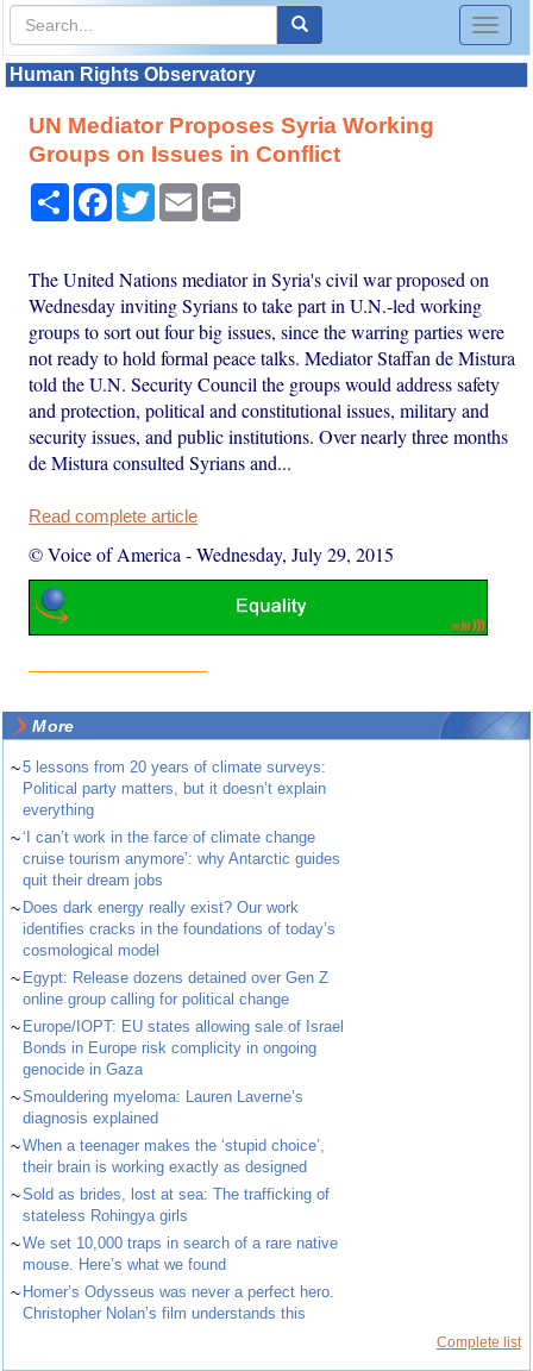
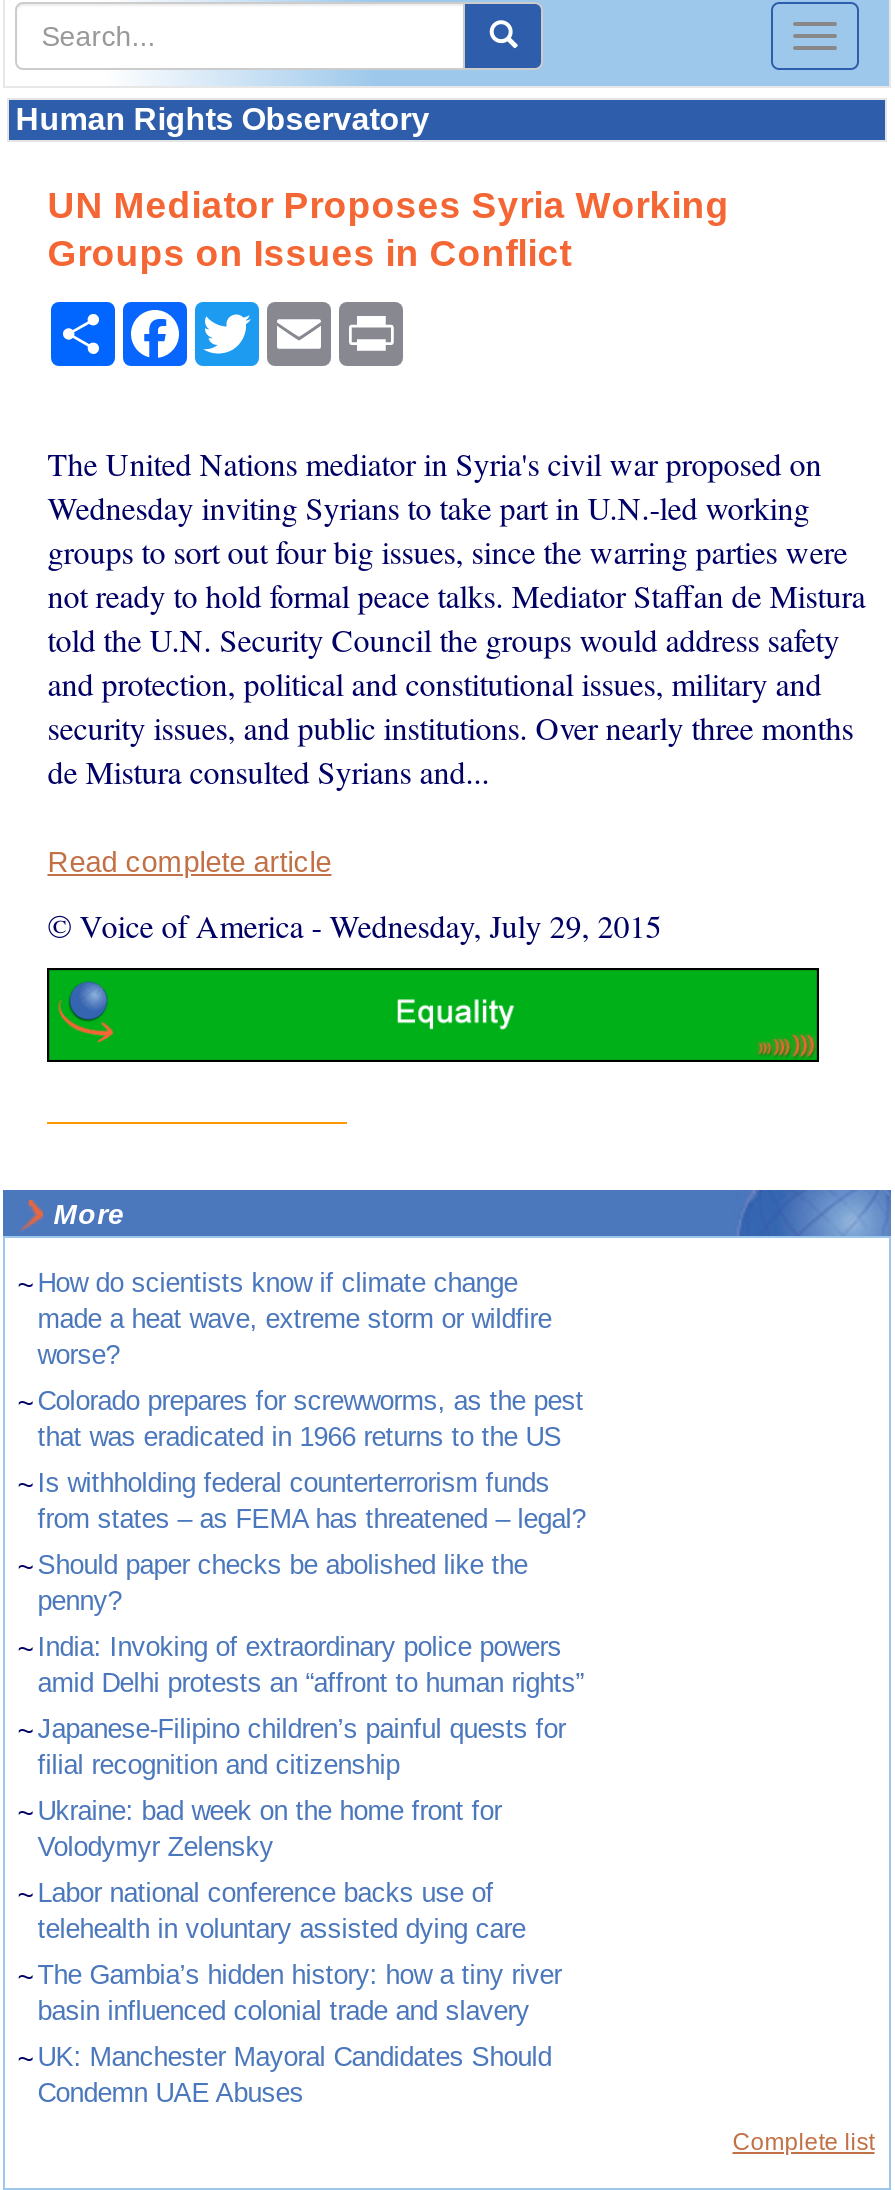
[11,759,326,819] ~ 5 lessons from 20 years of climate surveys: | Political party matters, but it doesn’t explain | everything -> [17,1269,551,1371] ~ How do scientists know if climate change | made a heat wave, extreme storm or wildfire | worse?
[11,829,341,890] ~ ‘I can’t work in the farce of climate change | cruise tourism anymore’: why Antarctic guides | quit their dream jobs -> [17,1387,583,1453] ~ Colorado prepares for screwworms, as the pest | that was eradicated in 1966 returns to the US
[11,899,336,960] ~ Does dark energy really exist? Our work | identifies cracks in the foundations of today’s | cosmological model -> [17,1469,585,1535] ~ Is withholding federal counterterrorism funds | from states – as FEMA has threatened – legal?
[11,969,329,1009] ~ Egypt: Release dozens detained over Gen Z | online group calling for political change -> [17,1551,527,1617] ~ Should paper checks be abolished like the | penny?
[11,1018,344,1079] ~ Europe/IOPT: EU states allowing sale of Israel | Bonds in Europe risk complicity in ongoing | genocide in Gaza -> [17,1633,583,1699] ~ India: Invoking of extraordinary police powers | amid Delhi protests an “affront to human rights”
[11,1088,304,1128] ~ Smouldering myeloma: Lauren Laverne’s | diagnosis explained -> [17,1715,565,1781] ~ Japanese-Filipino children’s painful quests for | filial recognition and citizenship
[11,1137,325,1176] ~ When a teenager makes the ‘stupid choice’, | their brain is working exactly as designed -> [17,1797,501,1863] ~ Ukraine: bad week on the home front for | Volodymyr Zelensky
[11,1186,330,1225] ~ Sold as brides, lost at sea: The trafficking of | stateless Rohingya girls -> [17,1879,525,1945] ~ Labor national conference backs use of | telehealth in voluntary assisted dying care
[11,1235,338,1274] ~ We set 10,000 traps in search of a rare native | mouse. Here’s what we found -> [17,1961,561,2027] ~ The Gambia’s hidden history: how a tiny river | basin influenced colonial trade and slavery
[11,1284,335,1323] ~ Homer’s Odysseus was never a perfect hero. | Christopher Nolan’s film understands this -> [17,2043,551,2109] ~ UK: Manchester Mayoral Candidates Should | Condemn UAE Abuses

